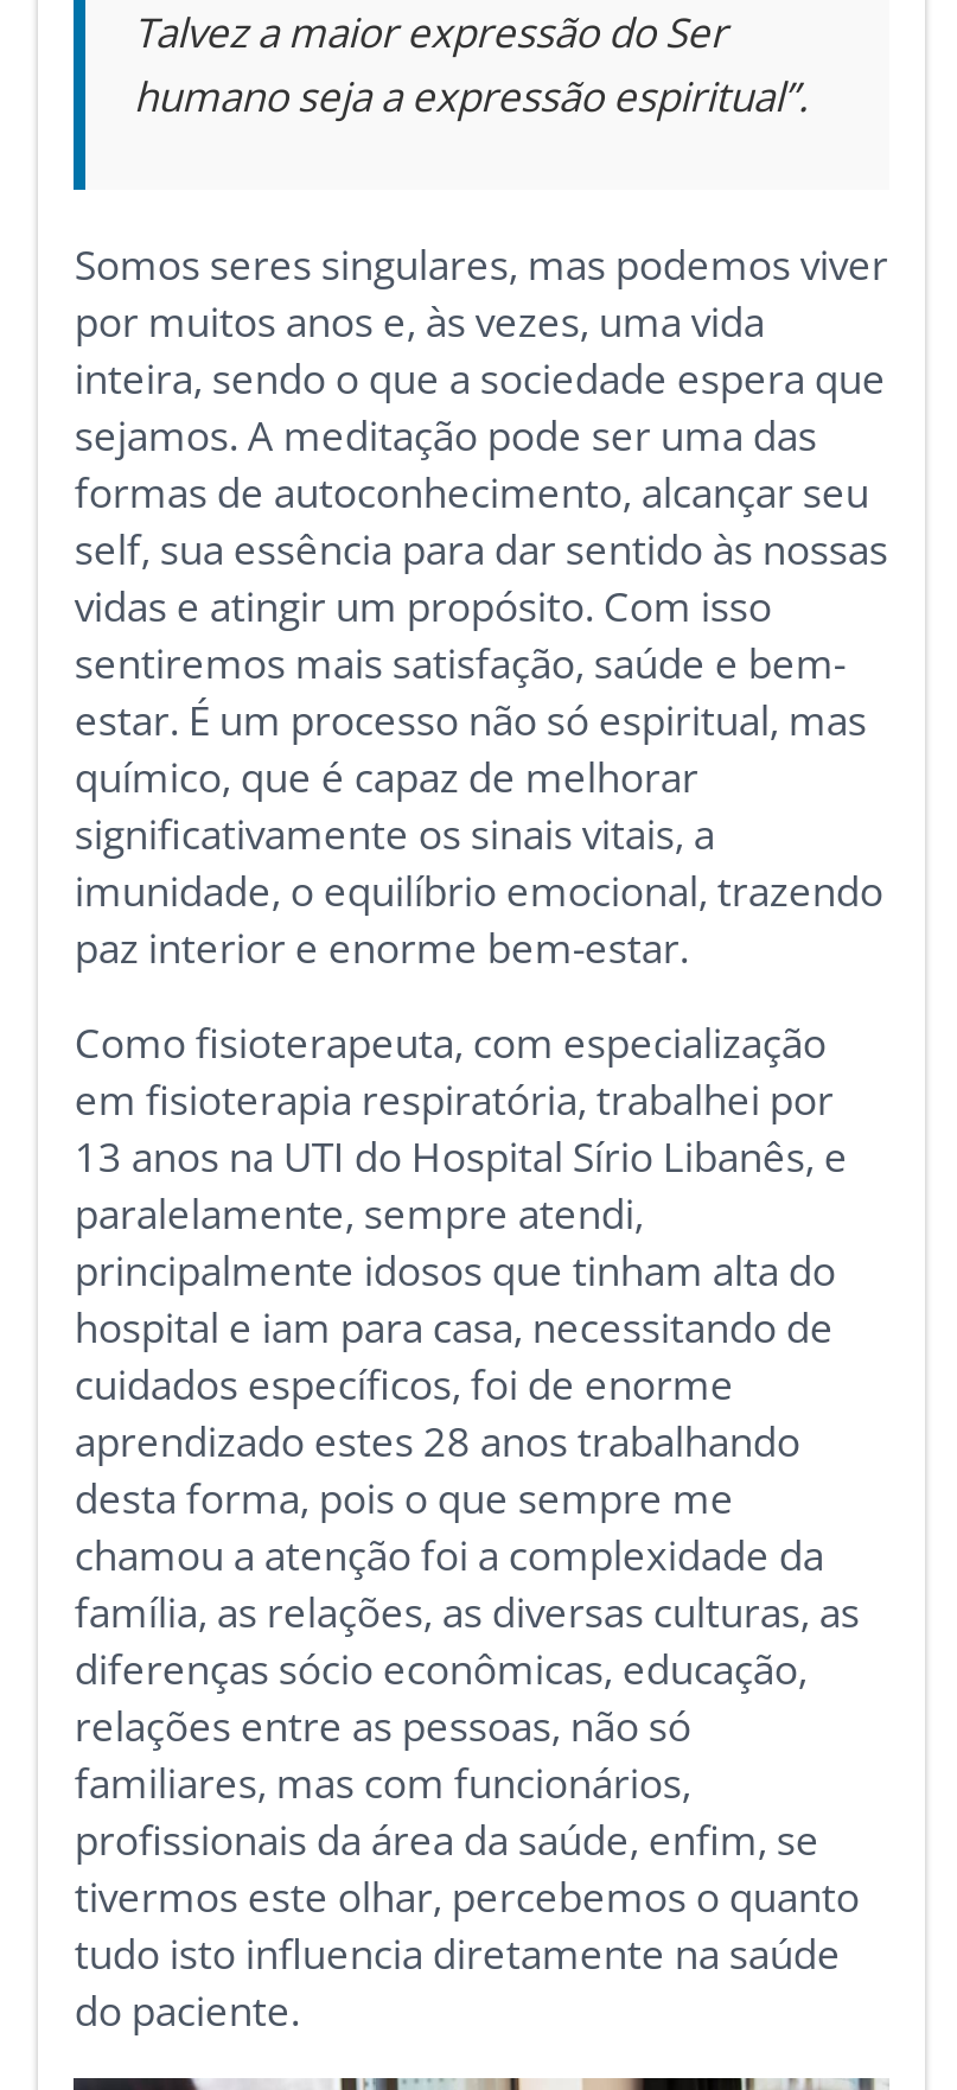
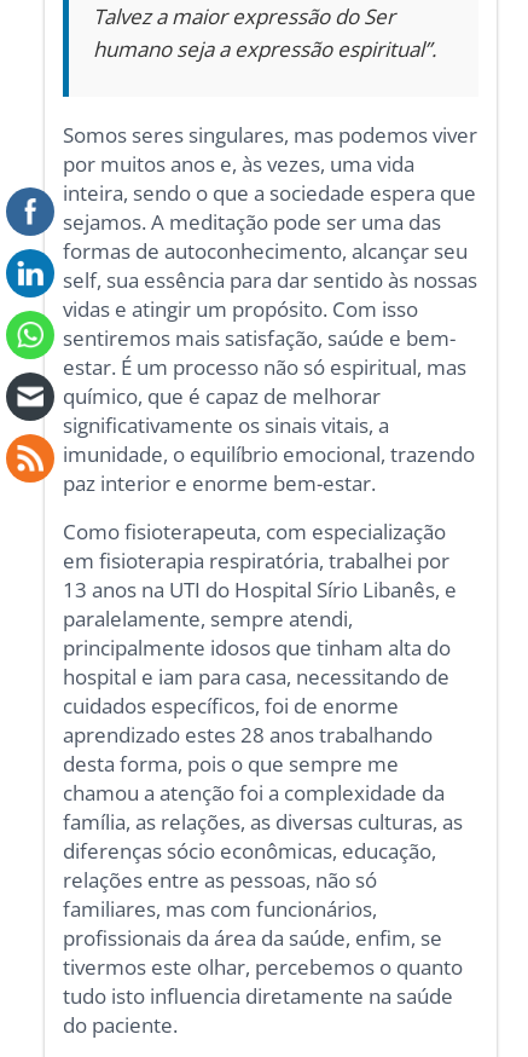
none -> [5,186,56,237] [image]
none -> [5,248,56,299] [image]
none -> [5,310,56,360] [image]
none -> [5,371,56,422] [image]
none -> [5,433,56,484] [image]

